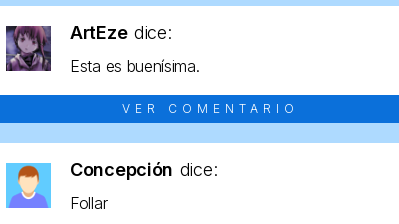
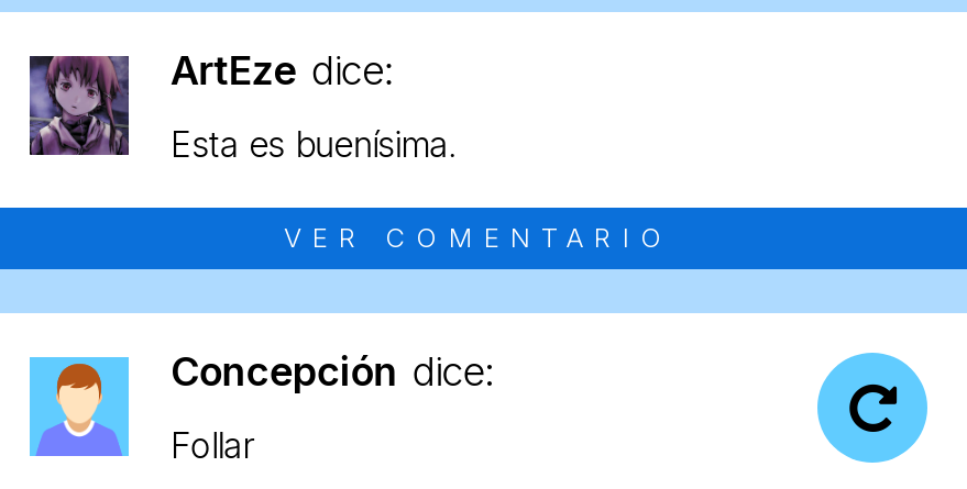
none -> [815,351,930,465] [image]

